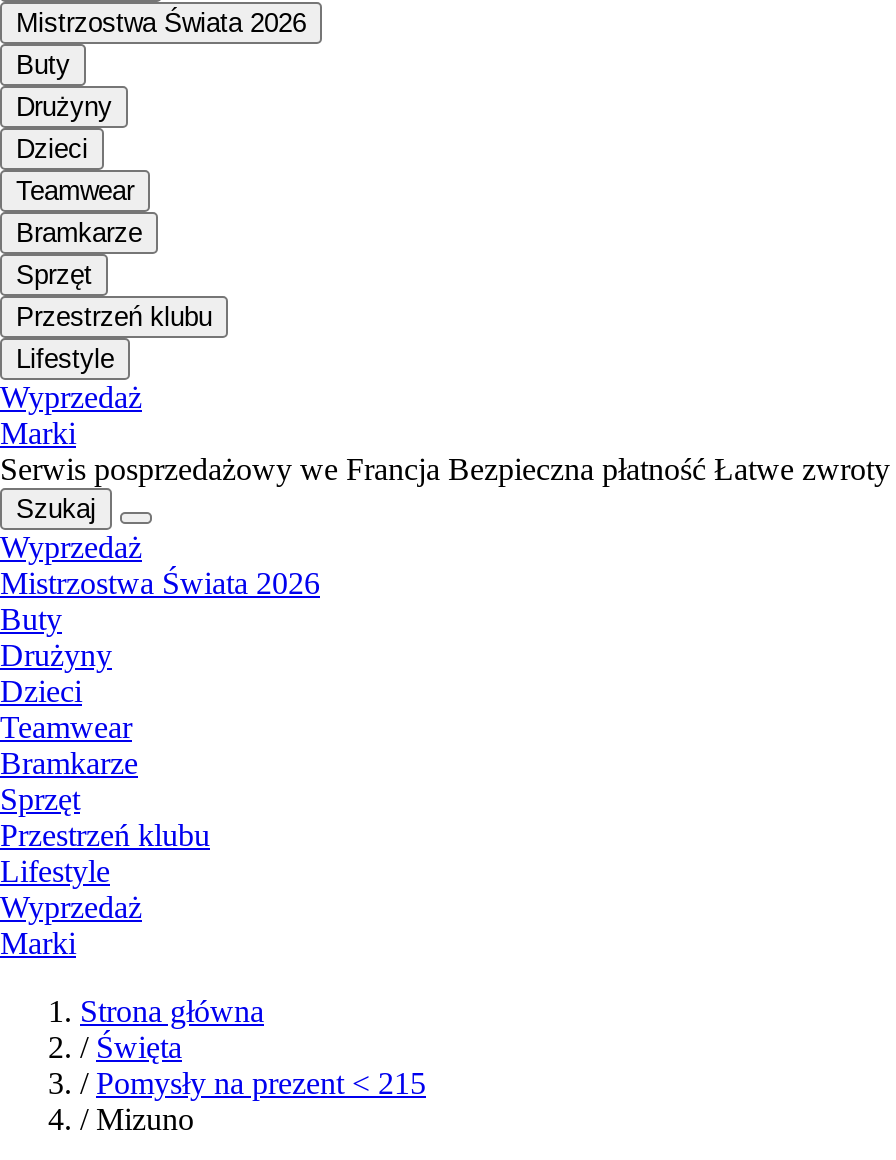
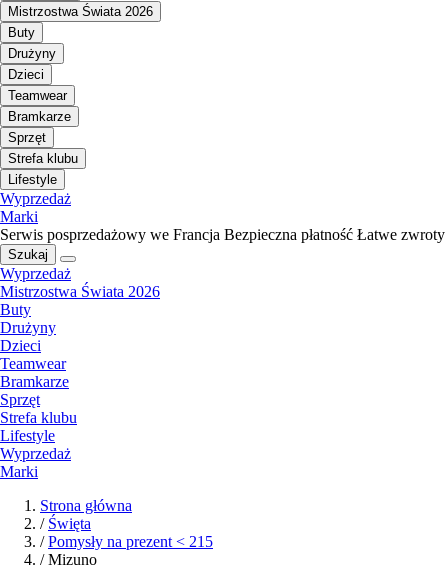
[16,303,212,333] Przestrzeń klubu -> [8,151,78,166] Strefa klubu
[0,819,210,853] Przestrzeń klubu -> [0,409,77,426] Strefa klubu

